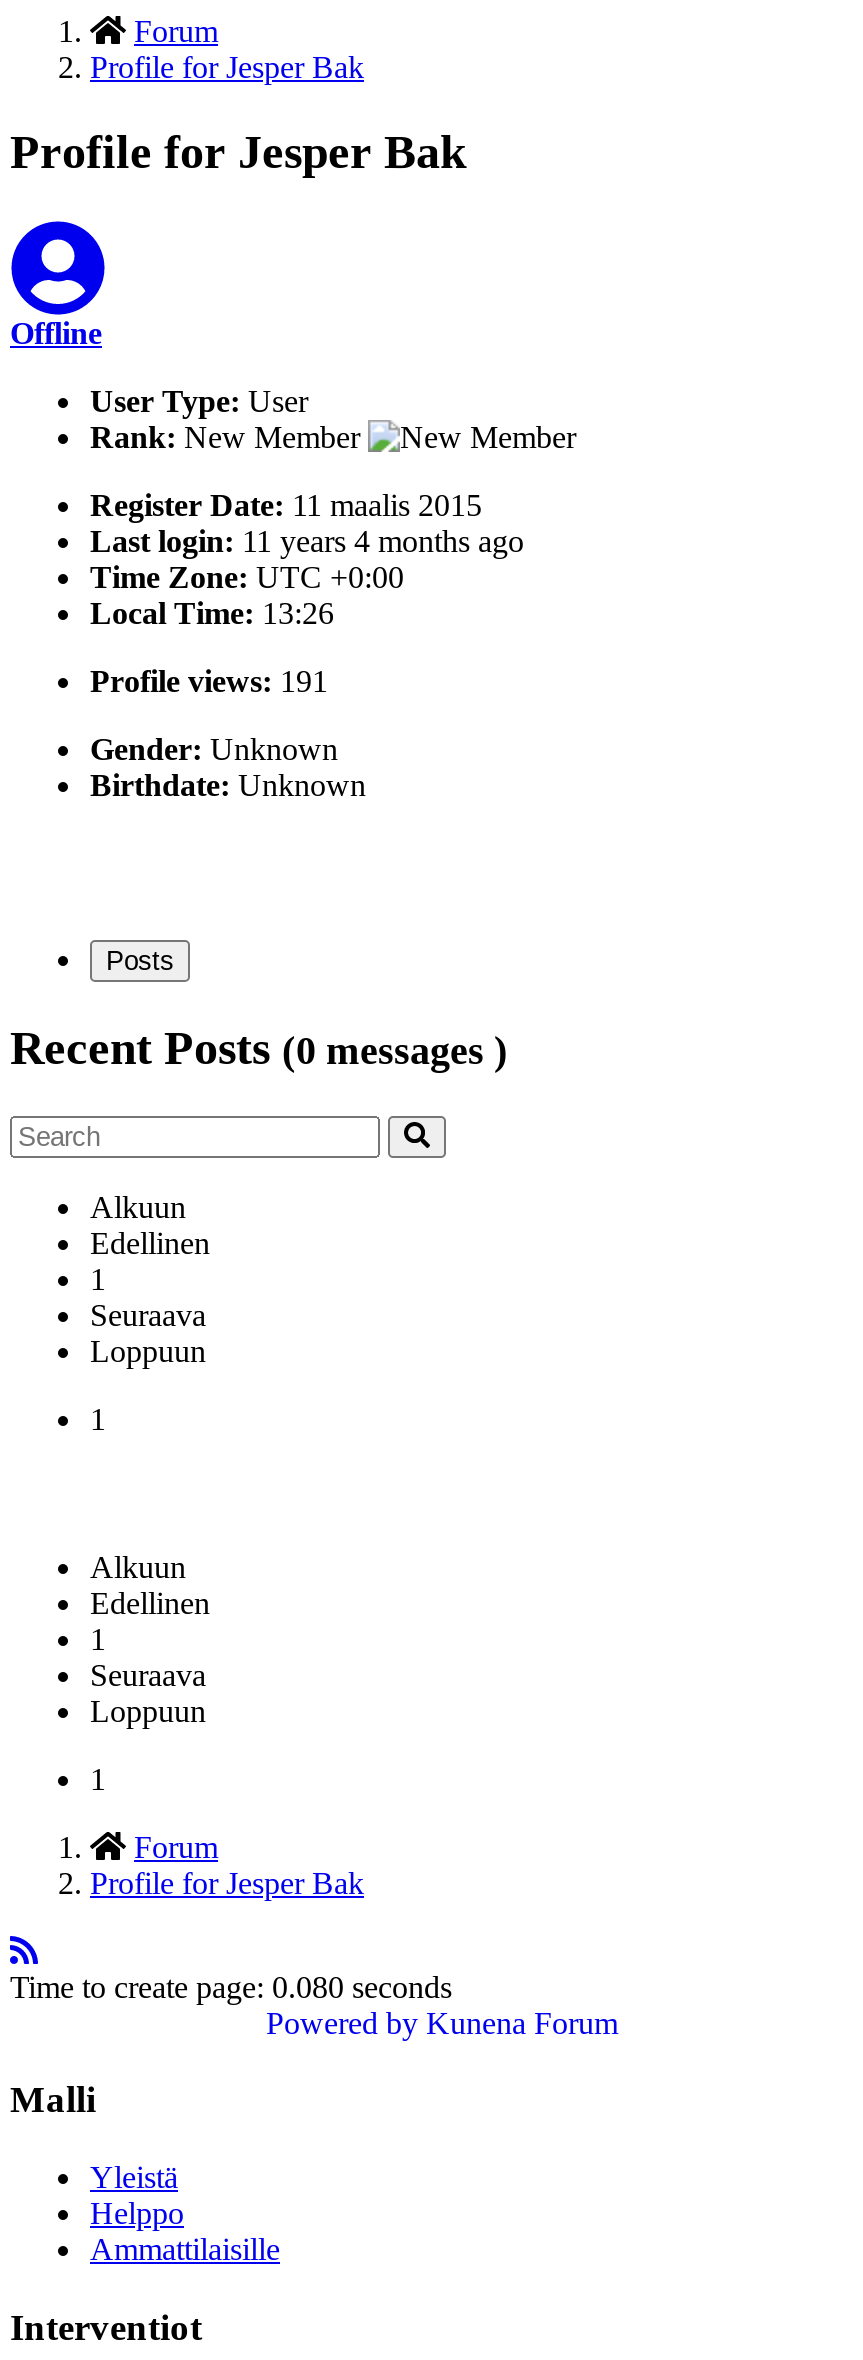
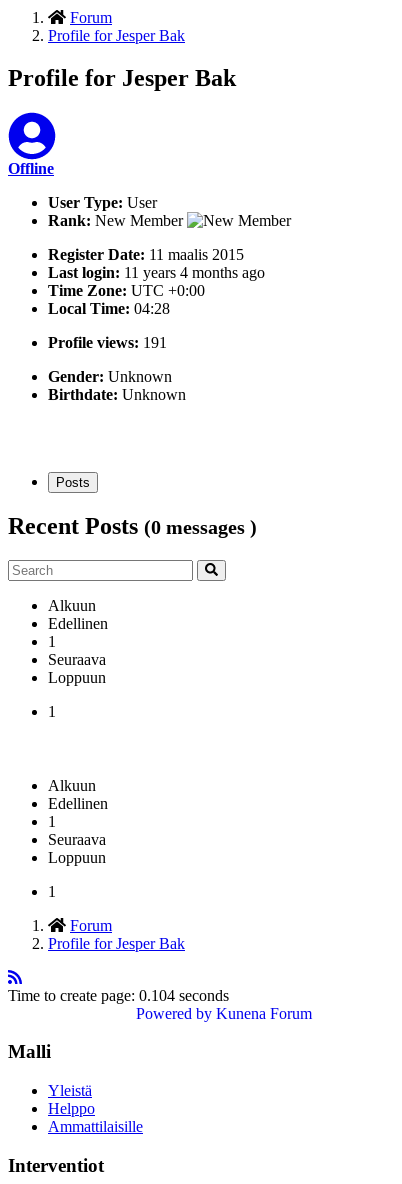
[90,595,334,629] Local Time: 13:26 -> [48,300,170,317] Local Time: 04:28
[10,1969,452,2003] Time to create page: 0.080 seconds -> [8,986,229,1003] Time to create page: 0.104 seconds

